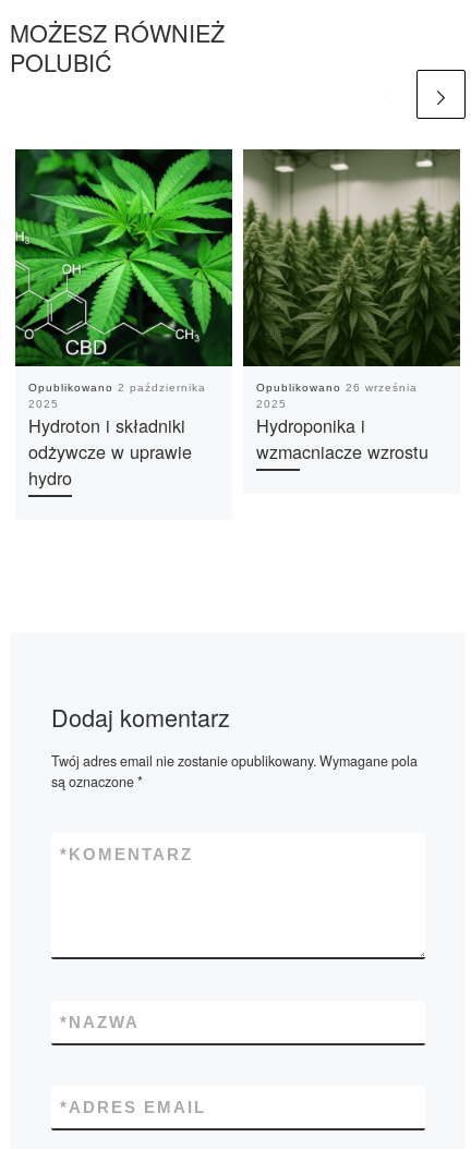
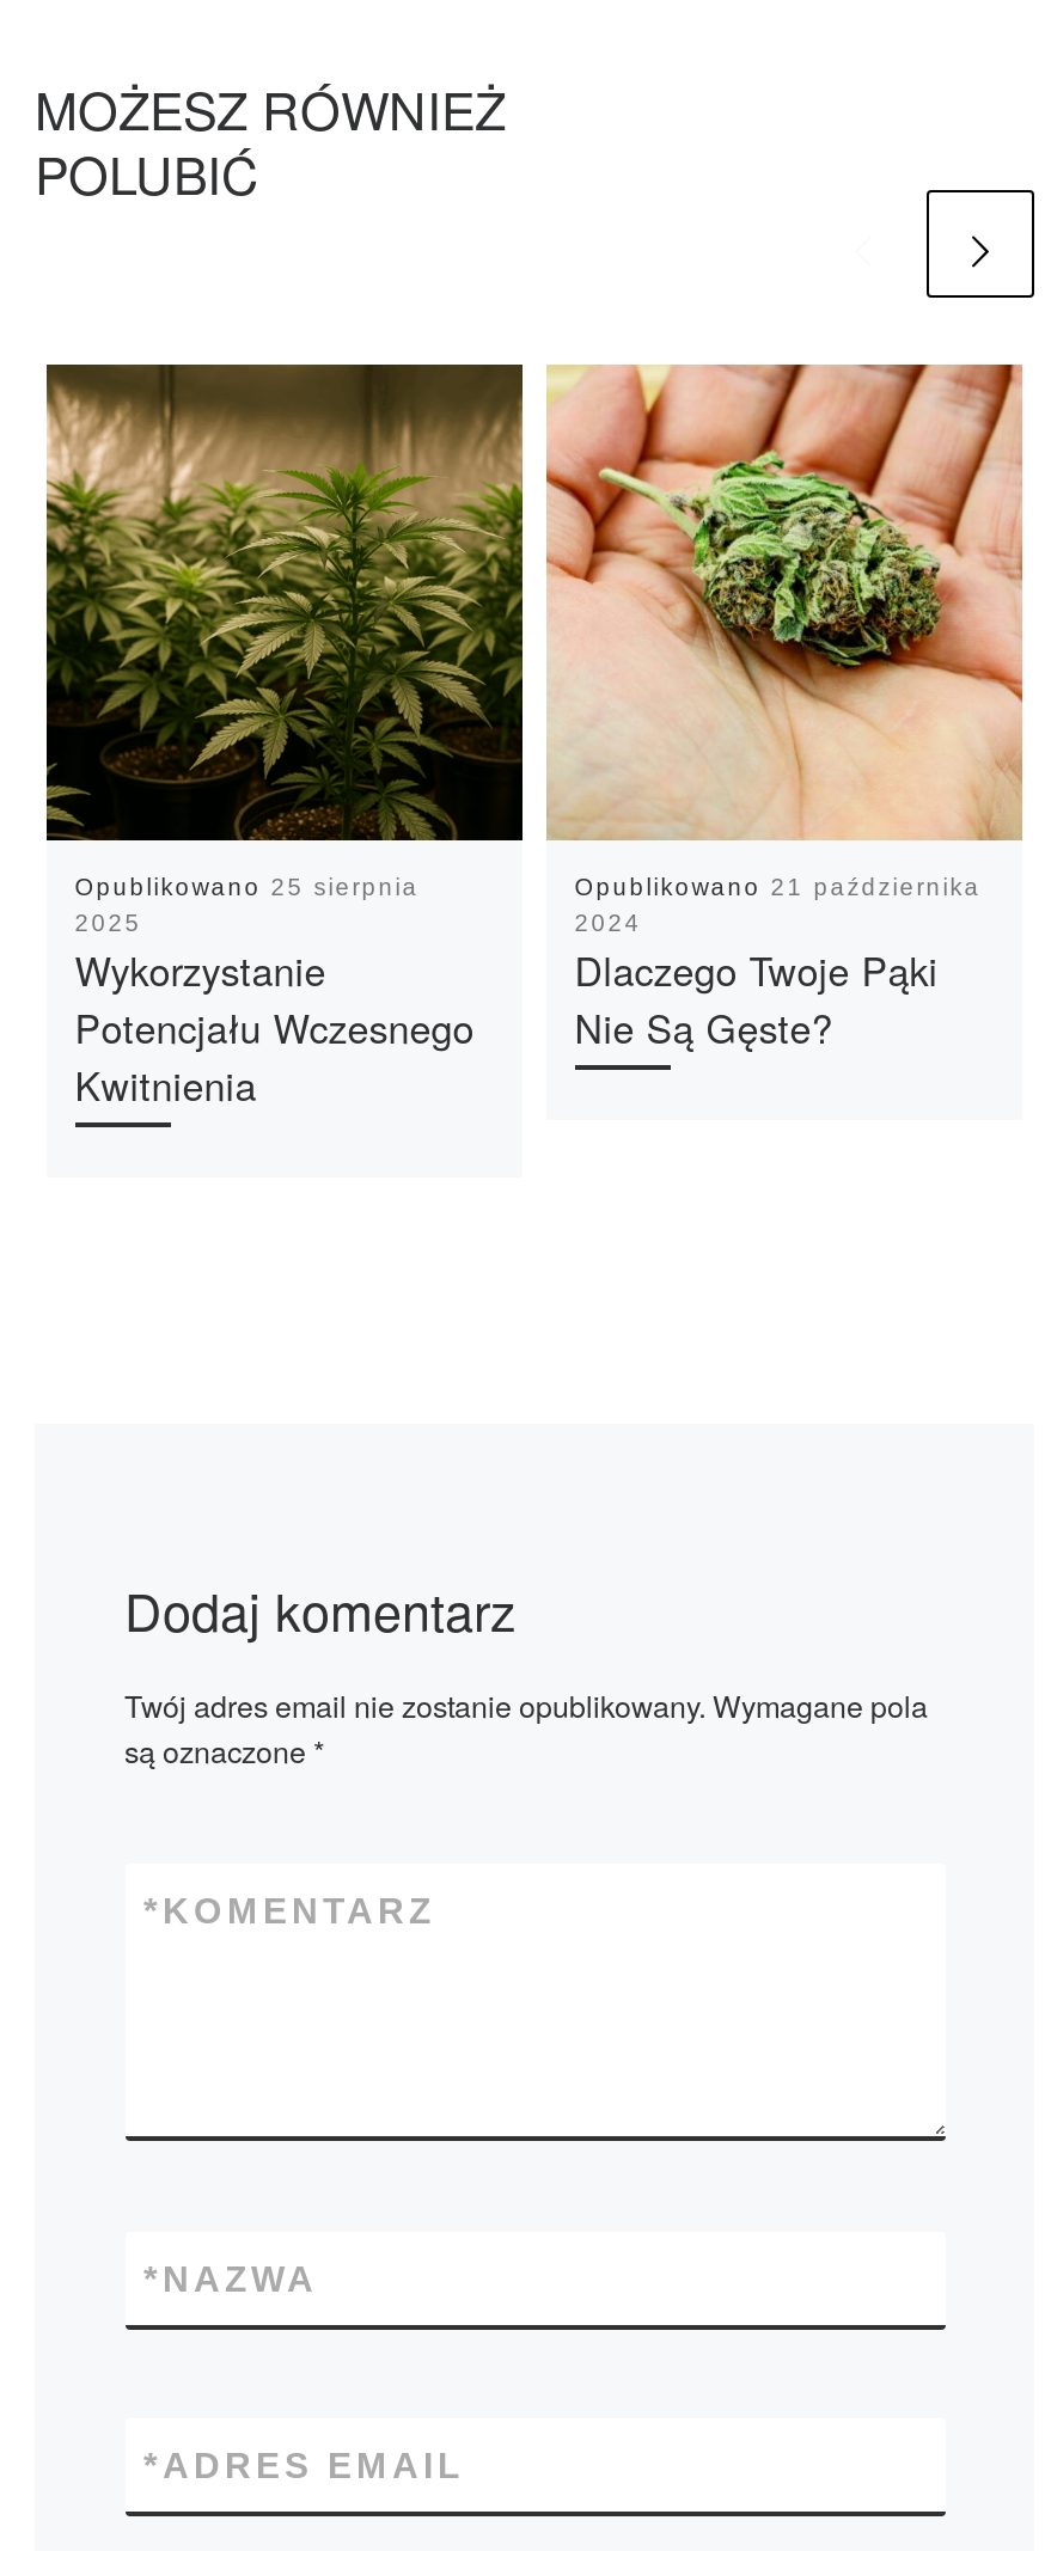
[14,149,233,393] [image] | Opublikowano 2 października -> [44,365,525,900] [image] | Opublikowano 25 sierpnia
[242,148,461,464] [image] | Opublikowano 26 września | 2025 | Hydroponika i | wzmacniacze wzrostu -> [544,362,1025,1055] [image] | Opublikowano 21 października | 2024 | Dlaczego Twoje Pąki | Nie Są Gęste?
[28,412,192,490] Hydroton i składniki | odżywcze w uprawie | hydro -> [75,940,474,1112] Wykorzystanie | Potencjału Wczesnego | Kwitnienia

